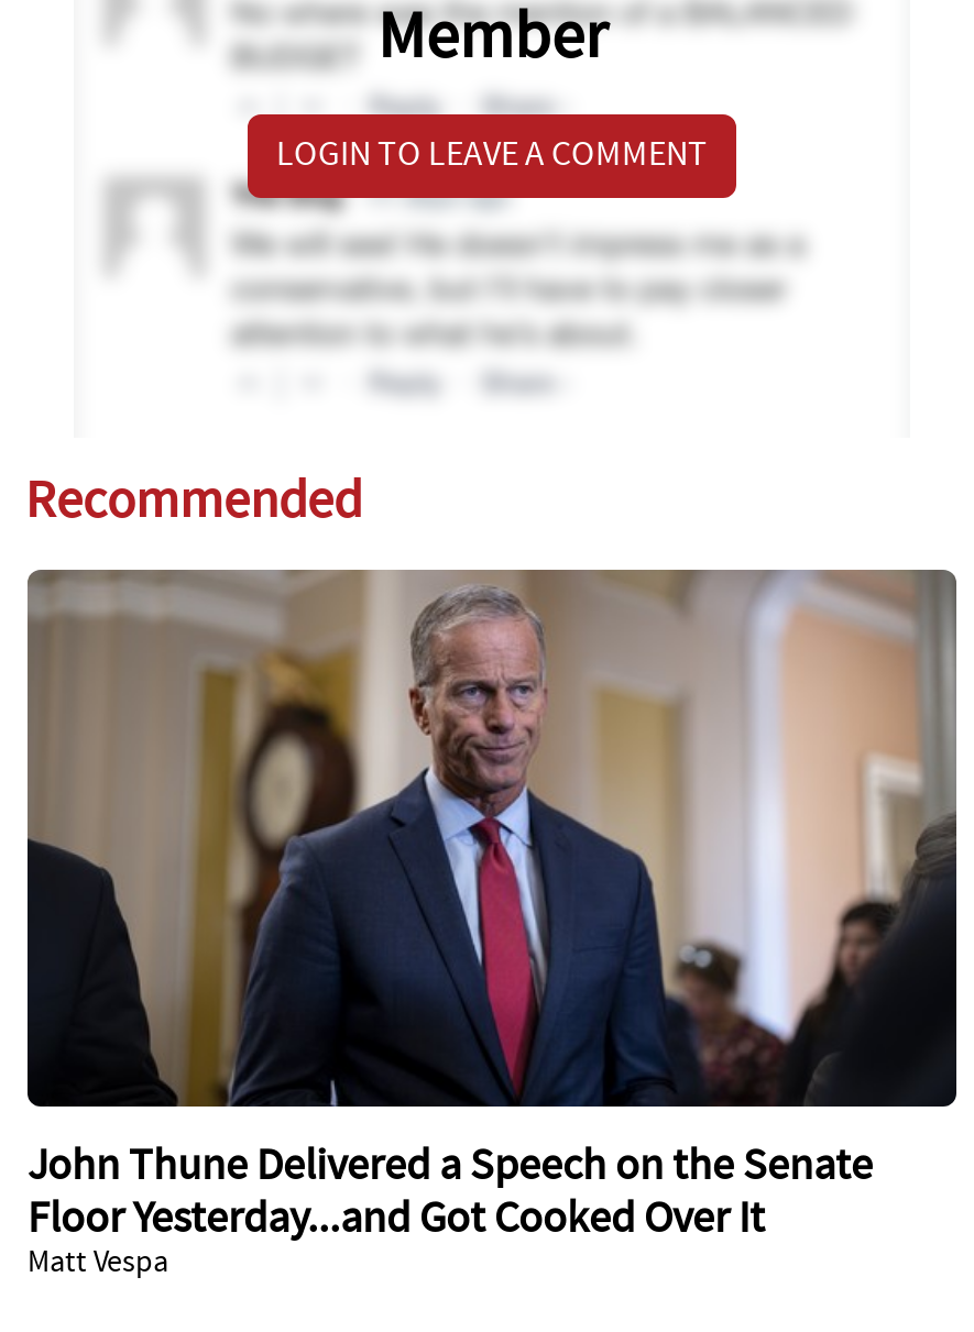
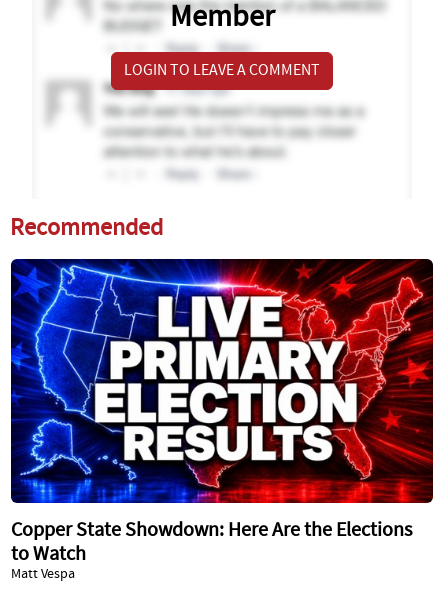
[25,568,959,1244] [image] | John Thune Delivered a Speech on the Senate | Floor Yesterday...and Got Cooked Over It -> [10,258,434,565] [image] | Copper State Showdown: Here Are the Elections | to Watch

